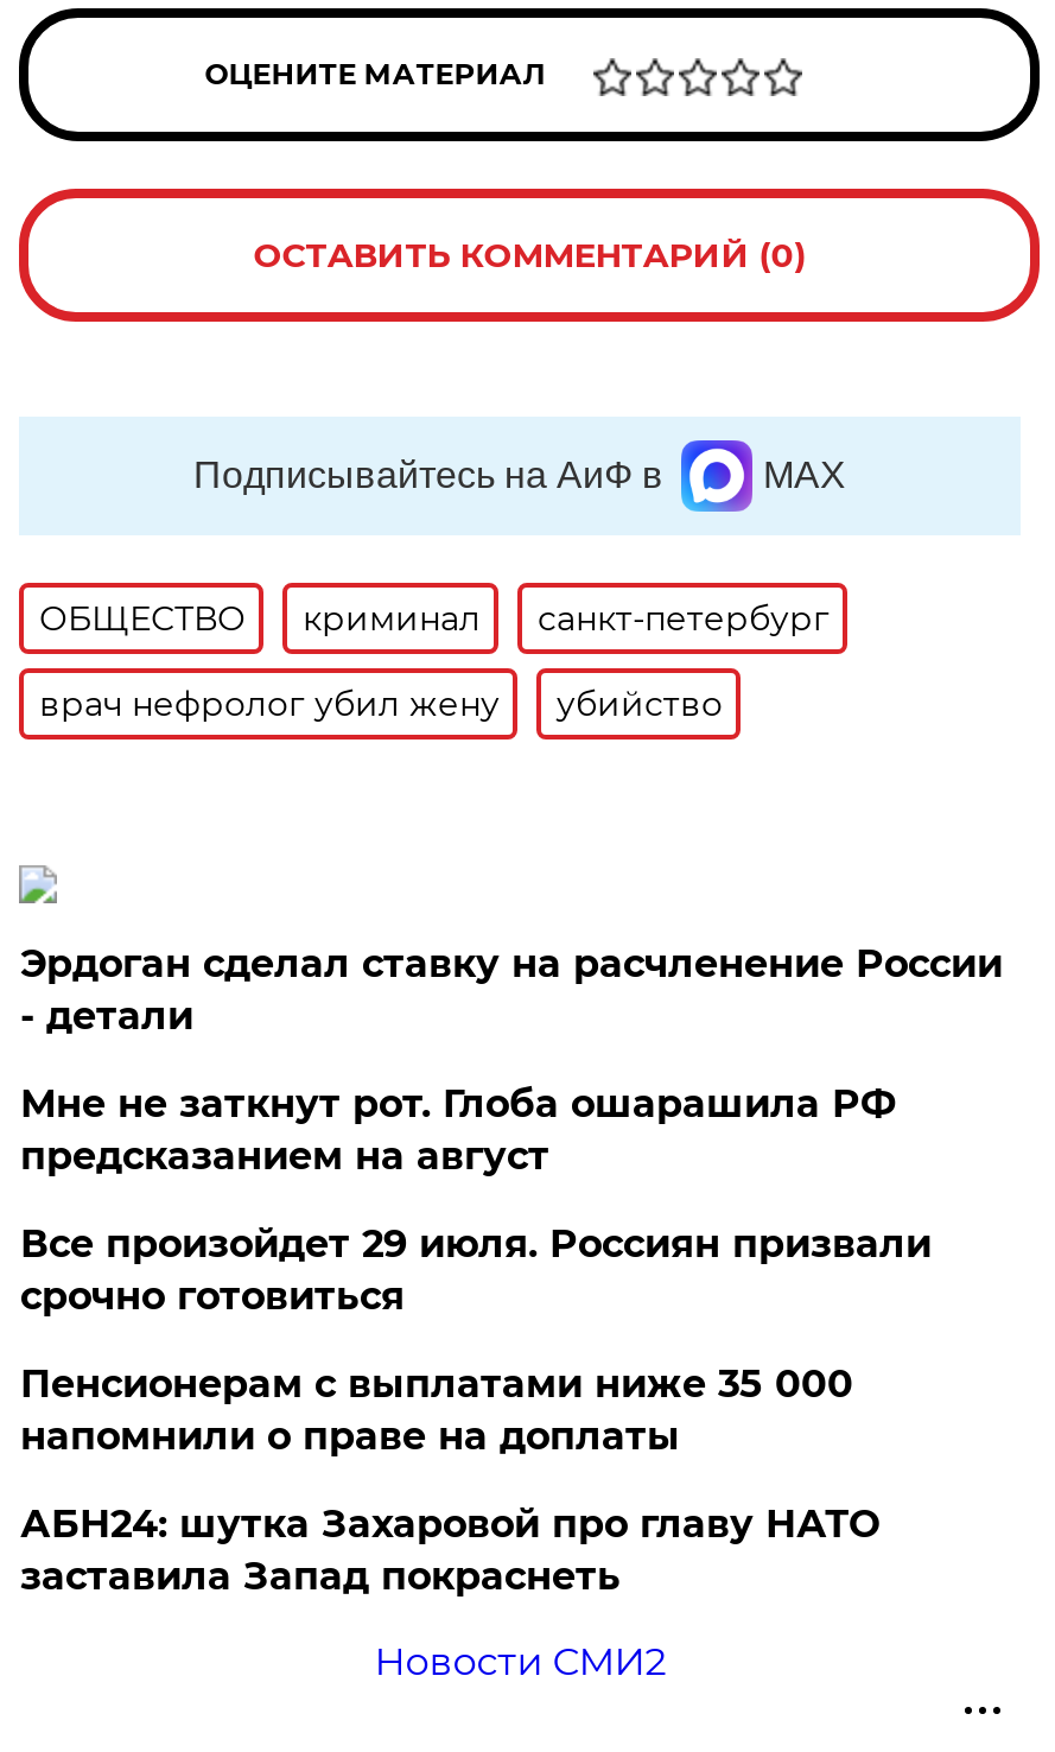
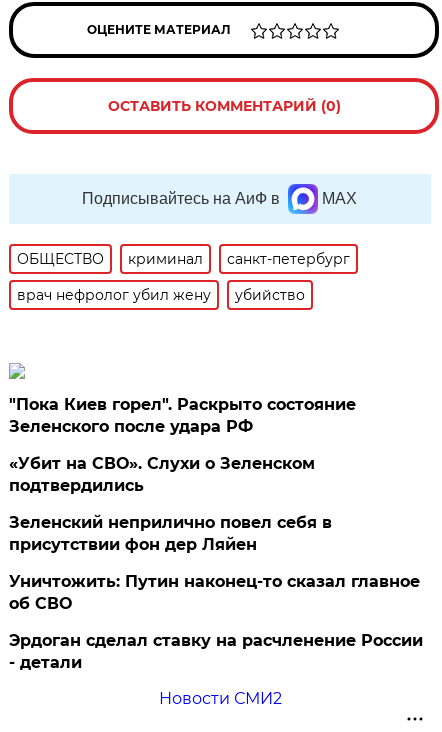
none -> [9,395,420,613] "Пока Киев горел". Раскрыто состояние | Зеленского после удара РФ | «Убит на СВО». Слухи о Зеленском | подтвердились | Зеленский неприлично повел cебя в | присутствии фон дер Ляйен | Уничтожить: Путин наконец-то сказал главное | об СВО
moved [20,942,1003,1040] -> [9,631,423,672]: Эрдоган сделал ставку на расчленение России | - детали
[20,1082,931,1600] Мне не заткнут рот. Глоба ошарашила РФ | предсказанием на август | Все произойдет 29 июля. Россиян призвали | срочно готовиться | Пенсионерам с выплатами ниже 35 000 | напомнили о праве на доплаты | АБН24: шутка Захаровой про главу НАТО | заставила Запад покраснеть -> none

